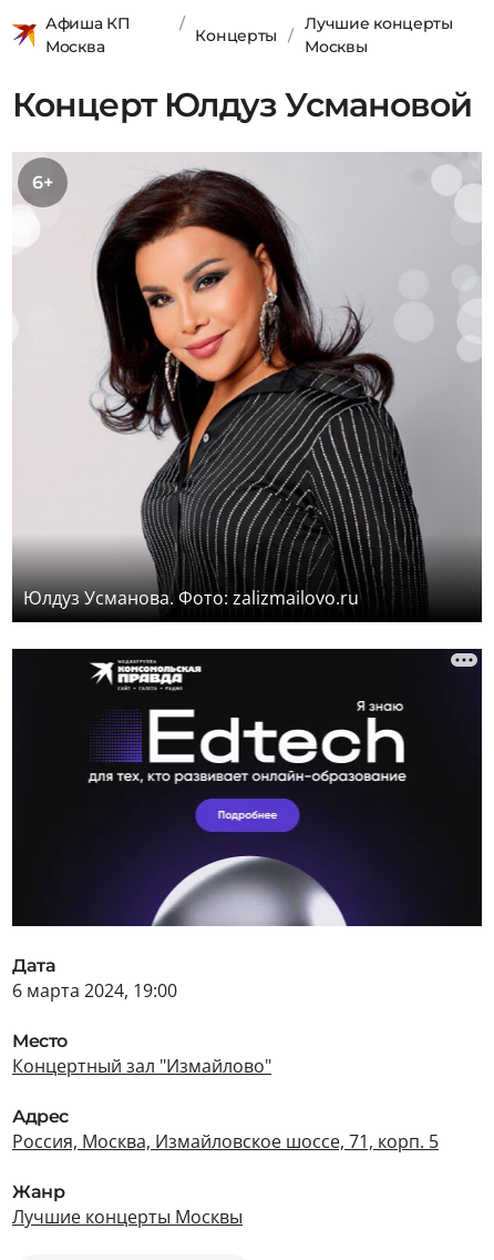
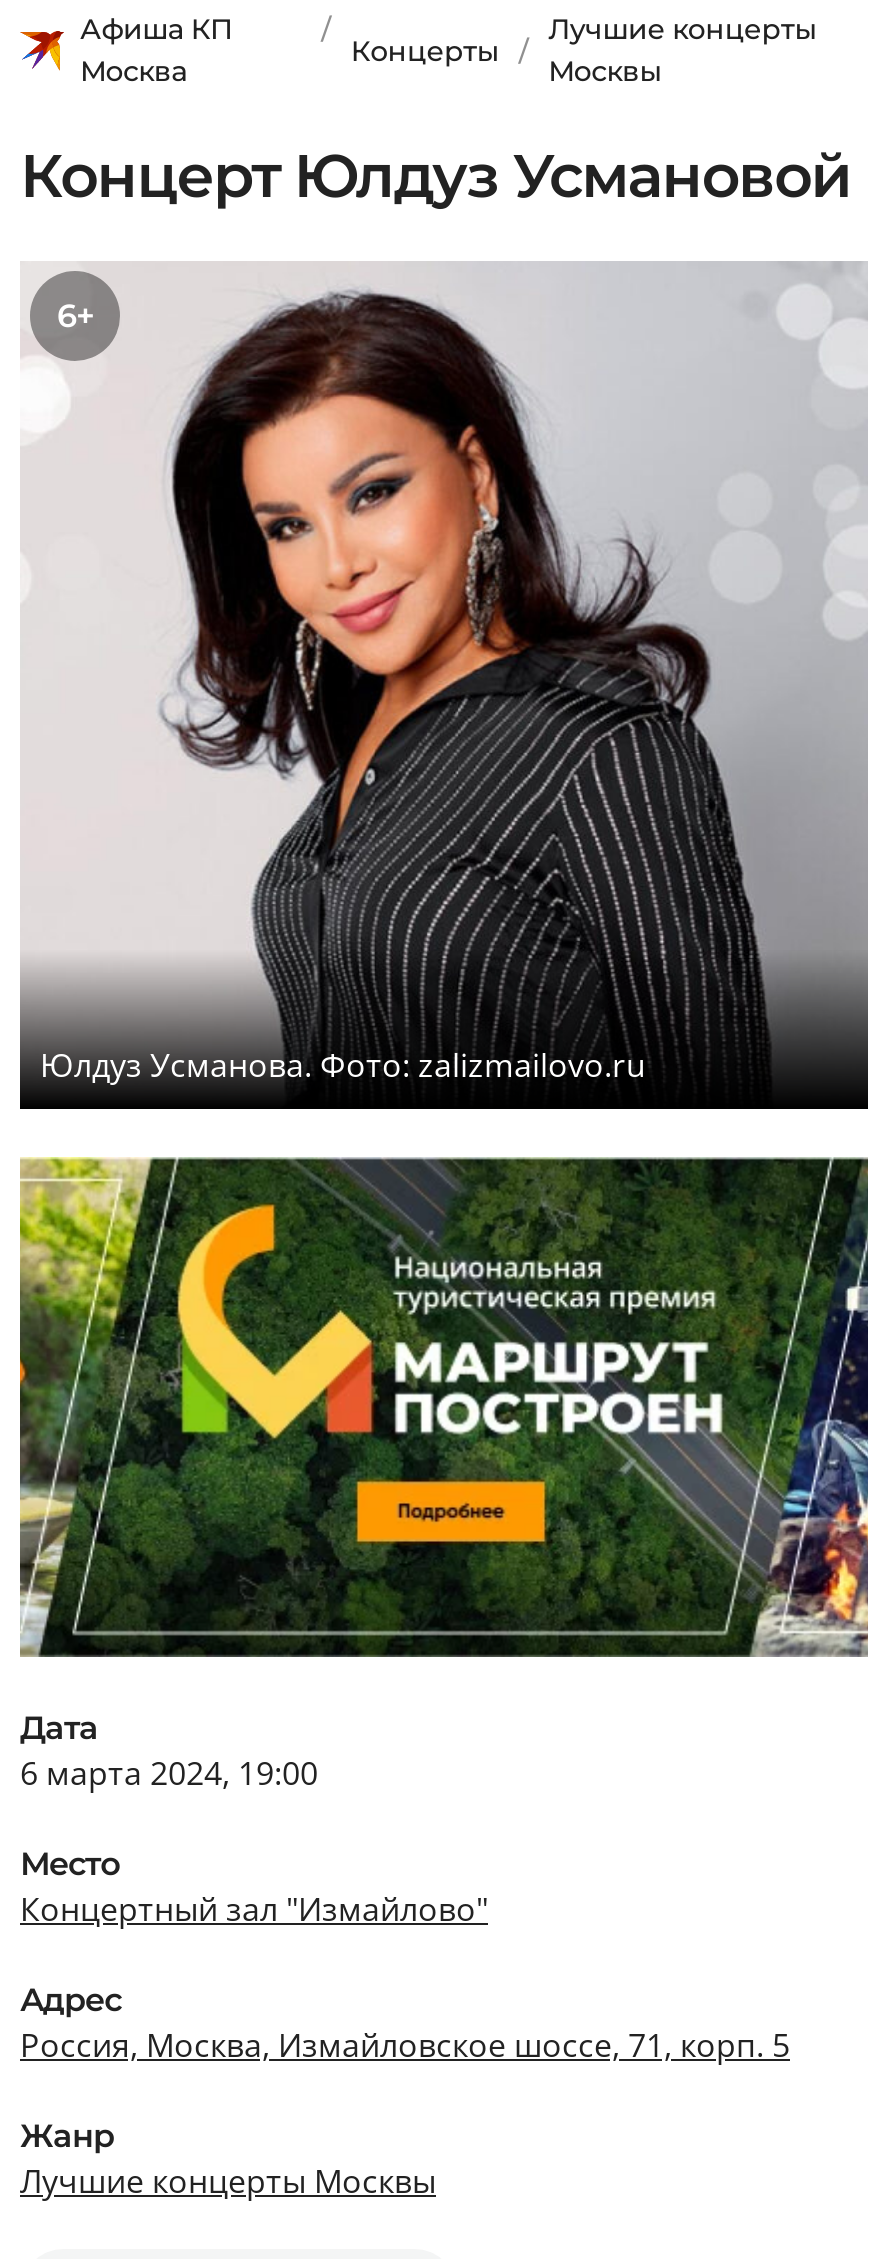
[11,648,483,926] [image] -> [18,1157,870,1659] [image]

